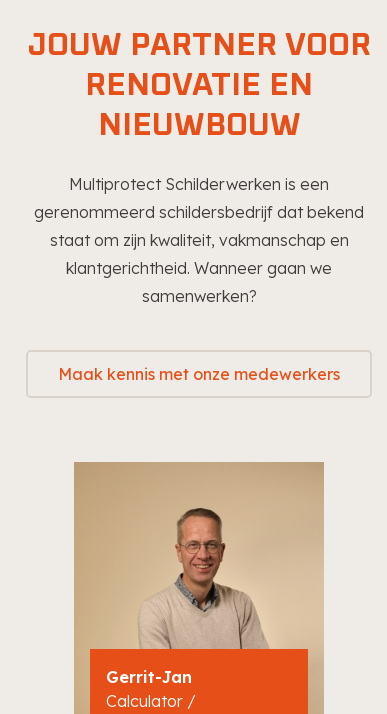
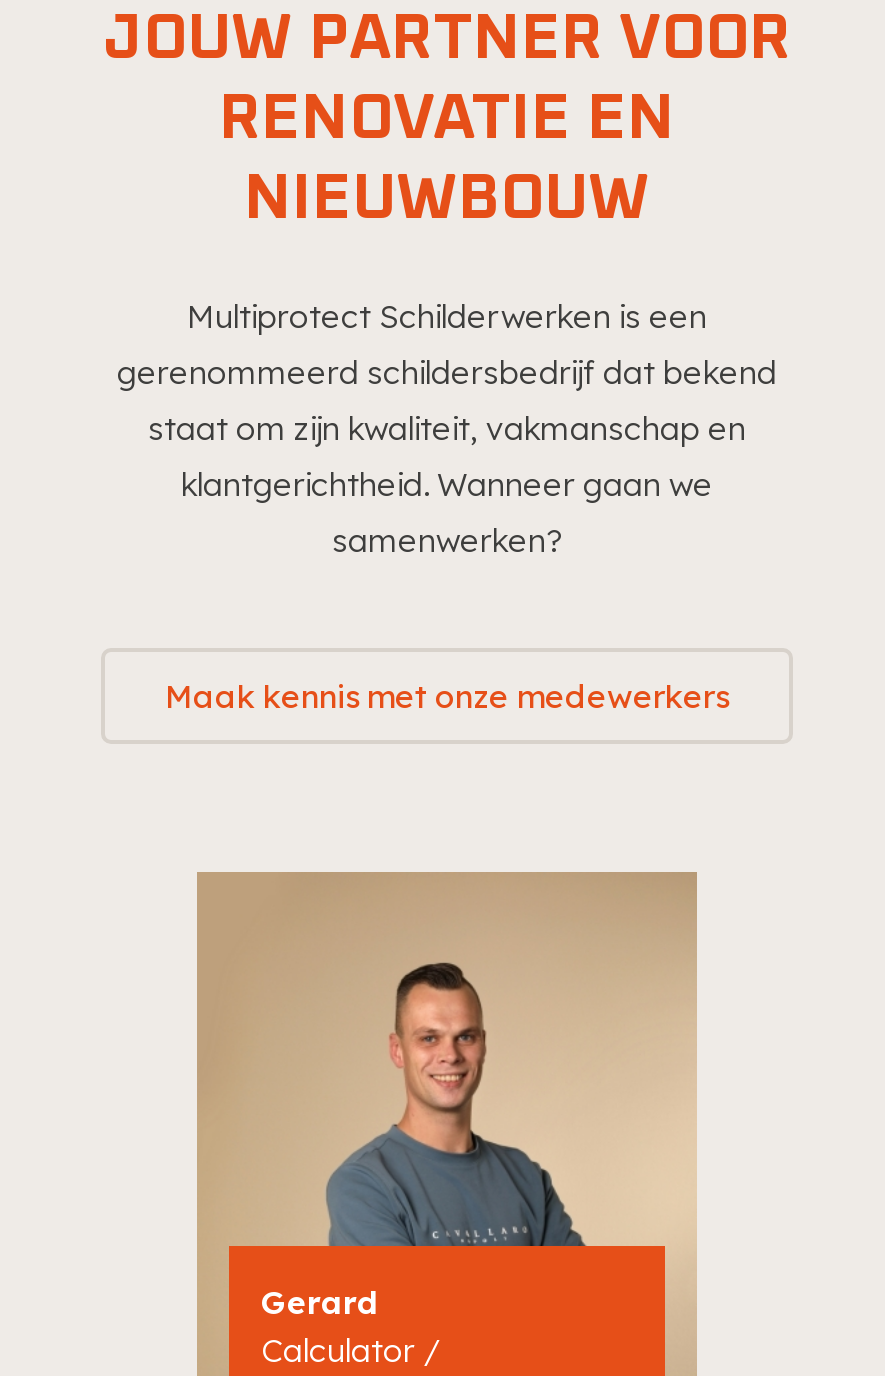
[106,509,267,687] [image] | Gerrit-Jan -> [261,964,585,1322] [image] | Gerard

